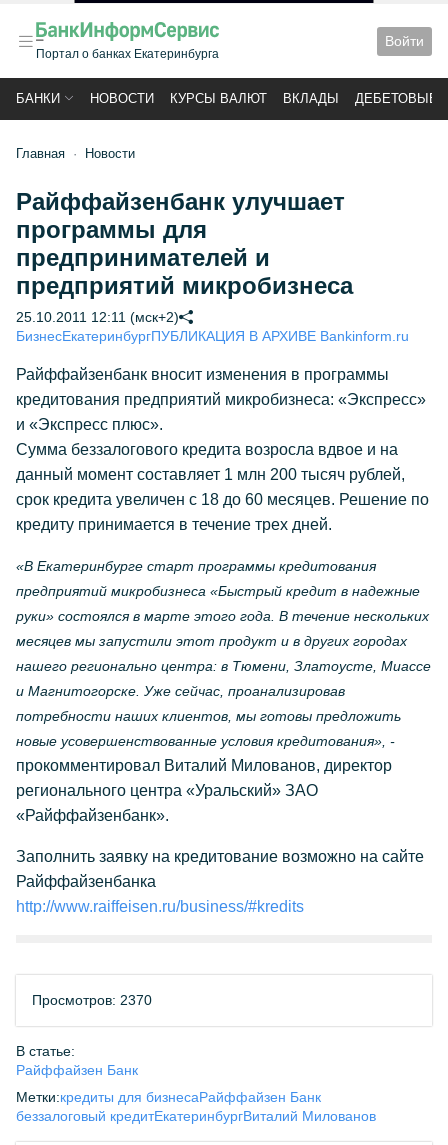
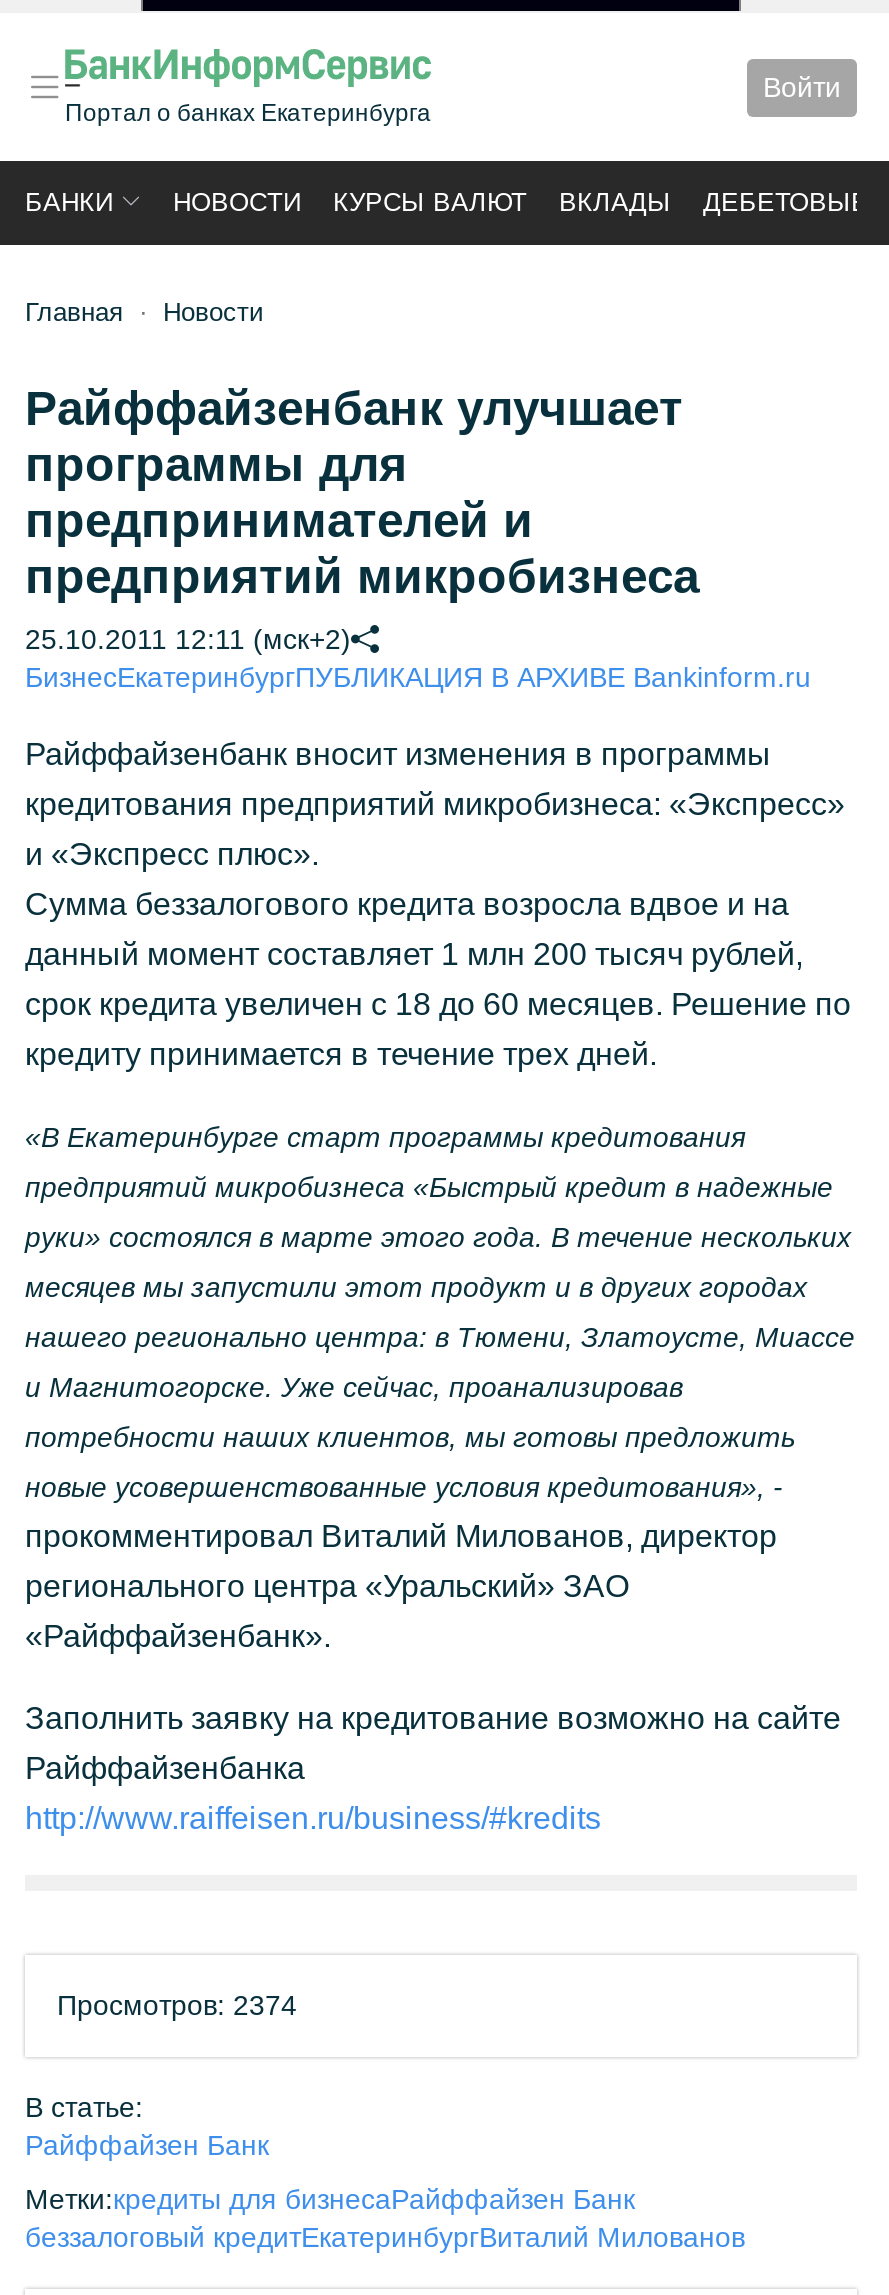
[32,992,152,1008] Просмотров: 2370 -> [57,1989,297,2021] Просмотров: 2374

